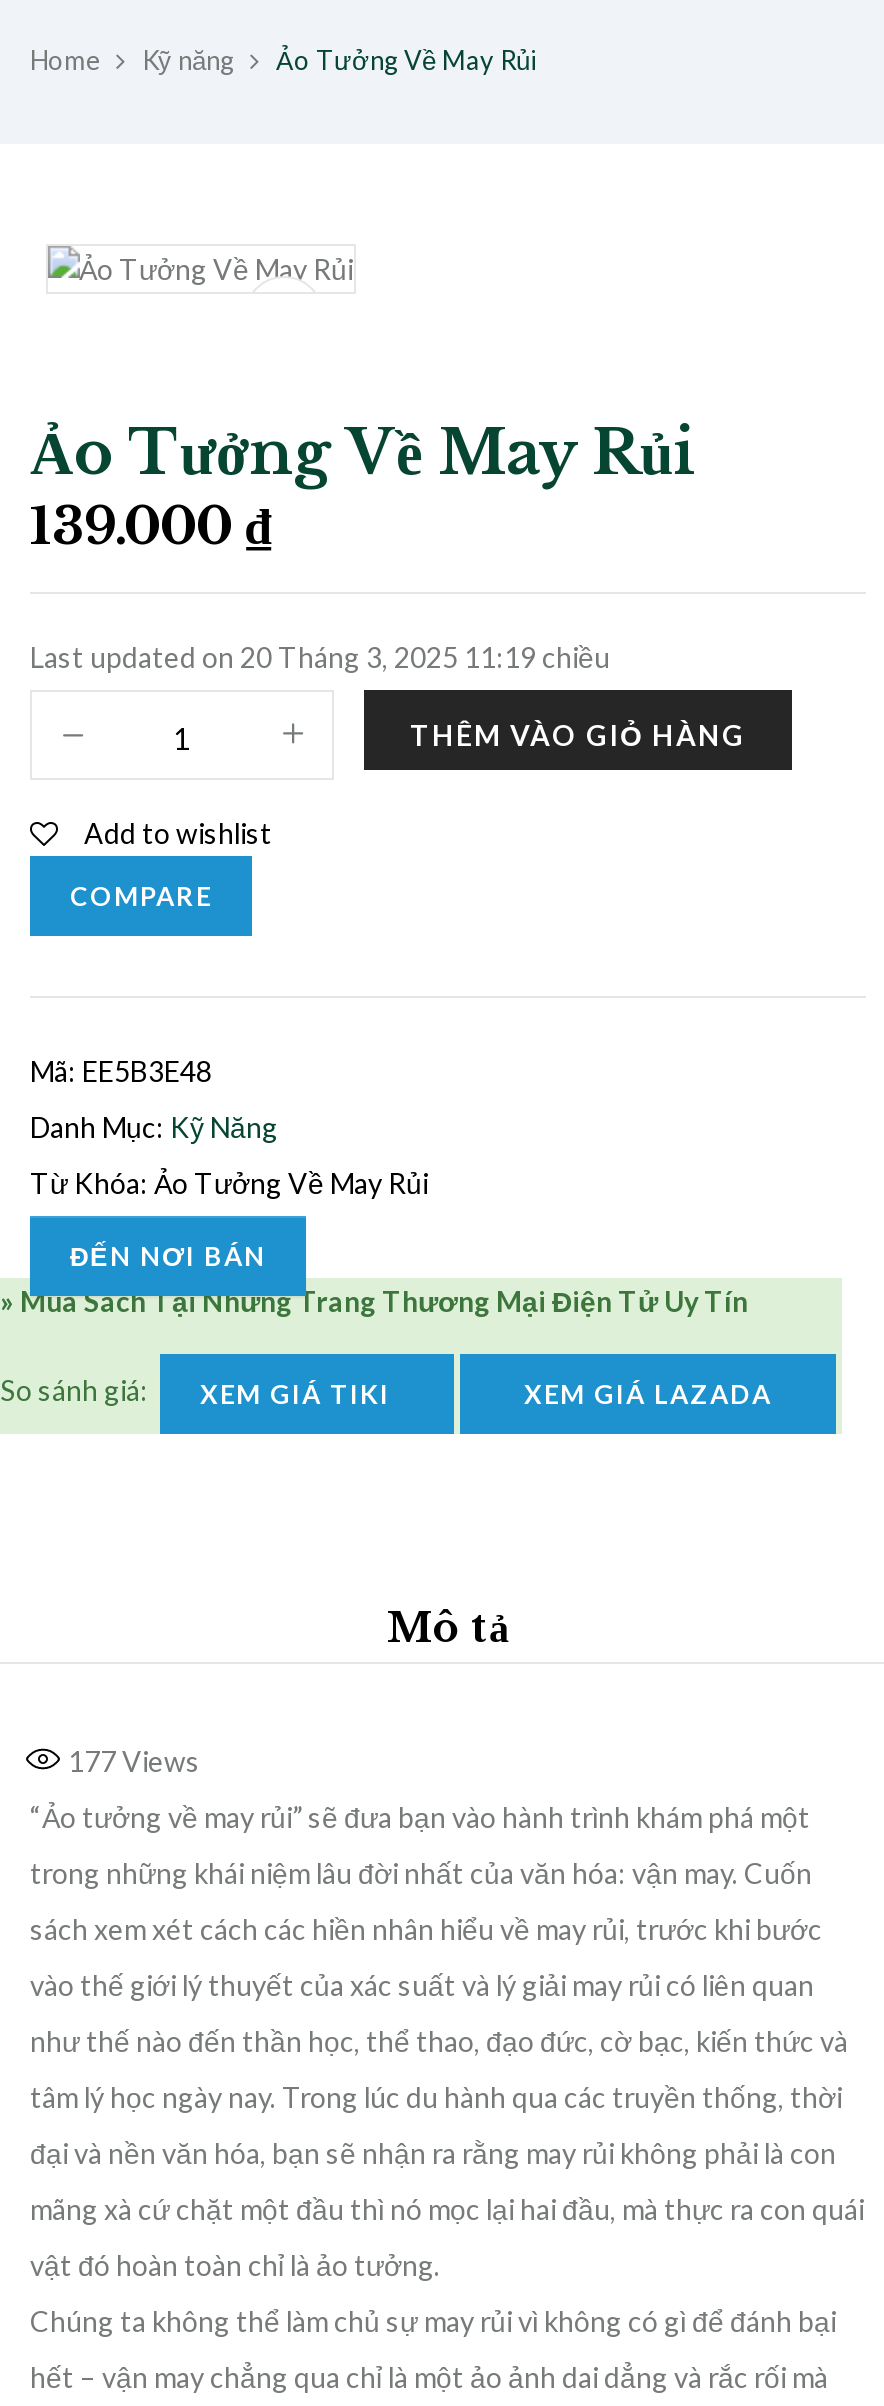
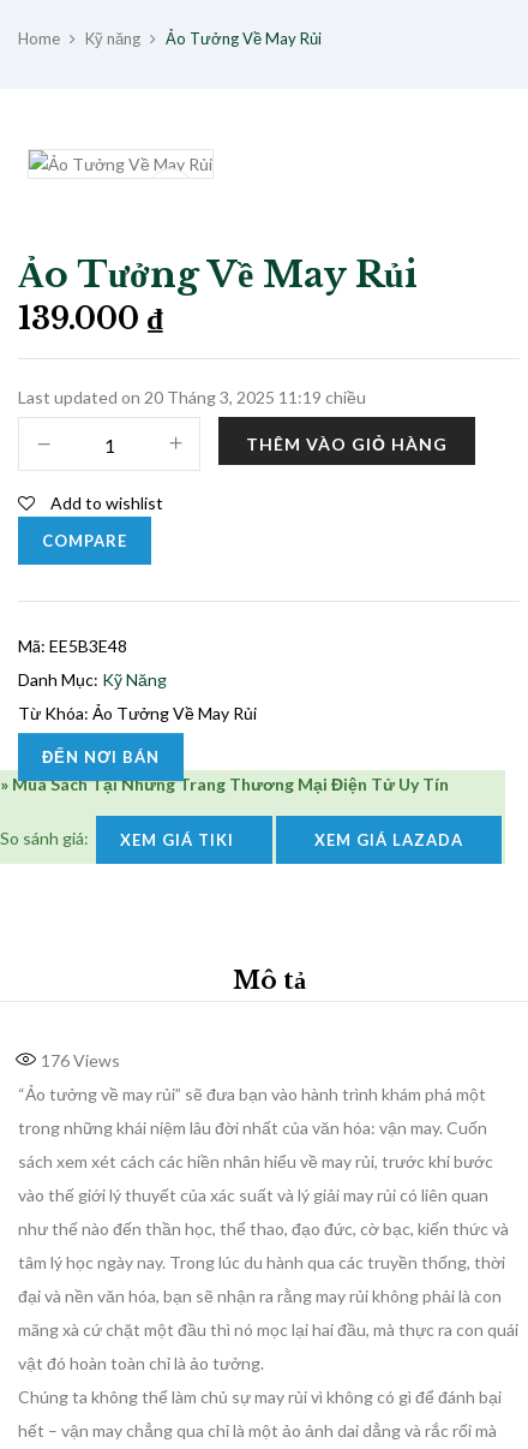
[68,1744,200,1778] 177 Views -> [41,1050,120,1071] 176 Views

